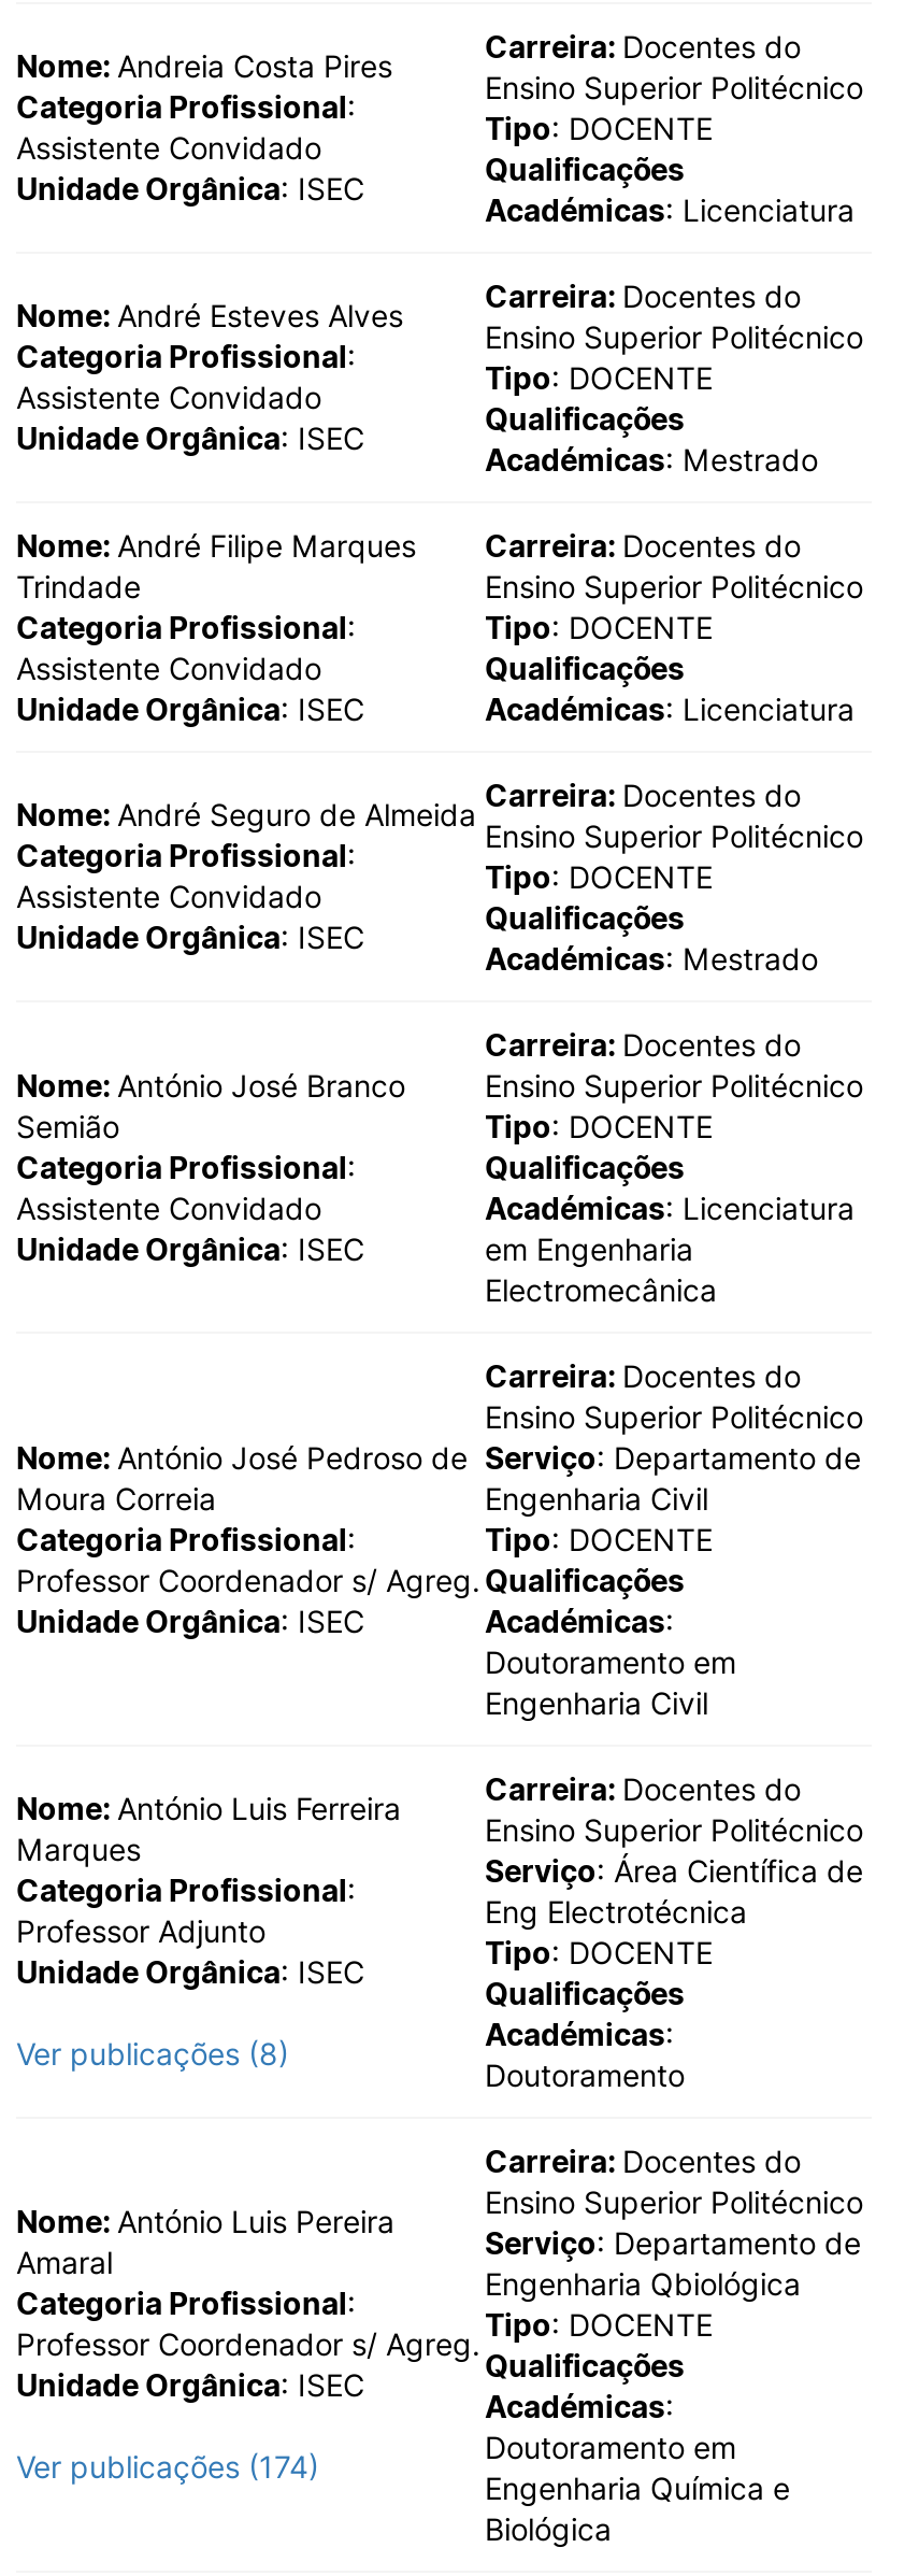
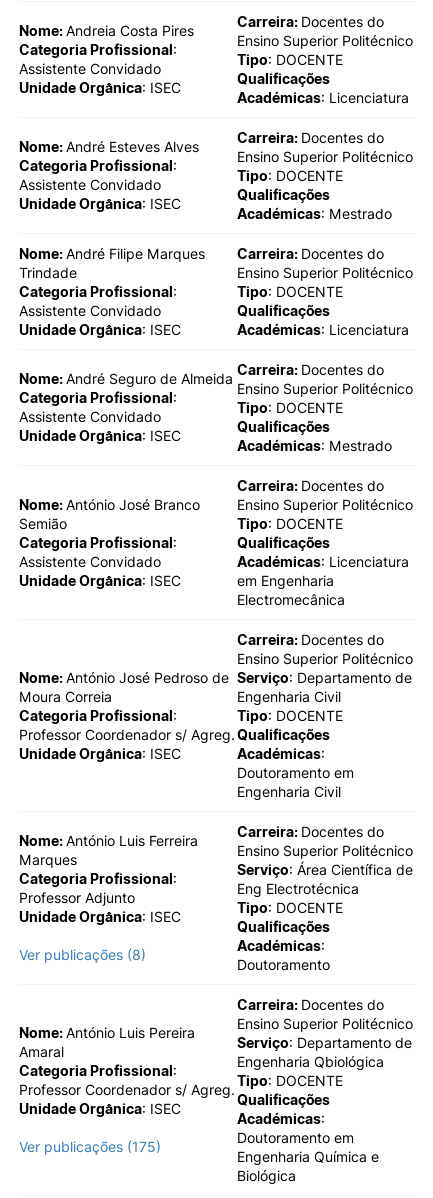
[16,2448,319,2485] Ver publicações (174) -> [19,1138,161,1155] Ver publicações (175)

